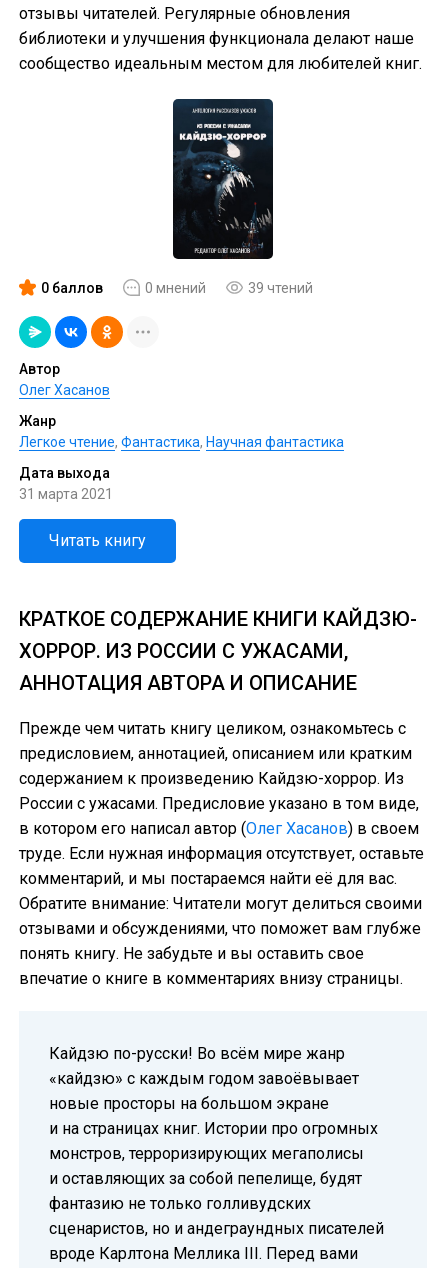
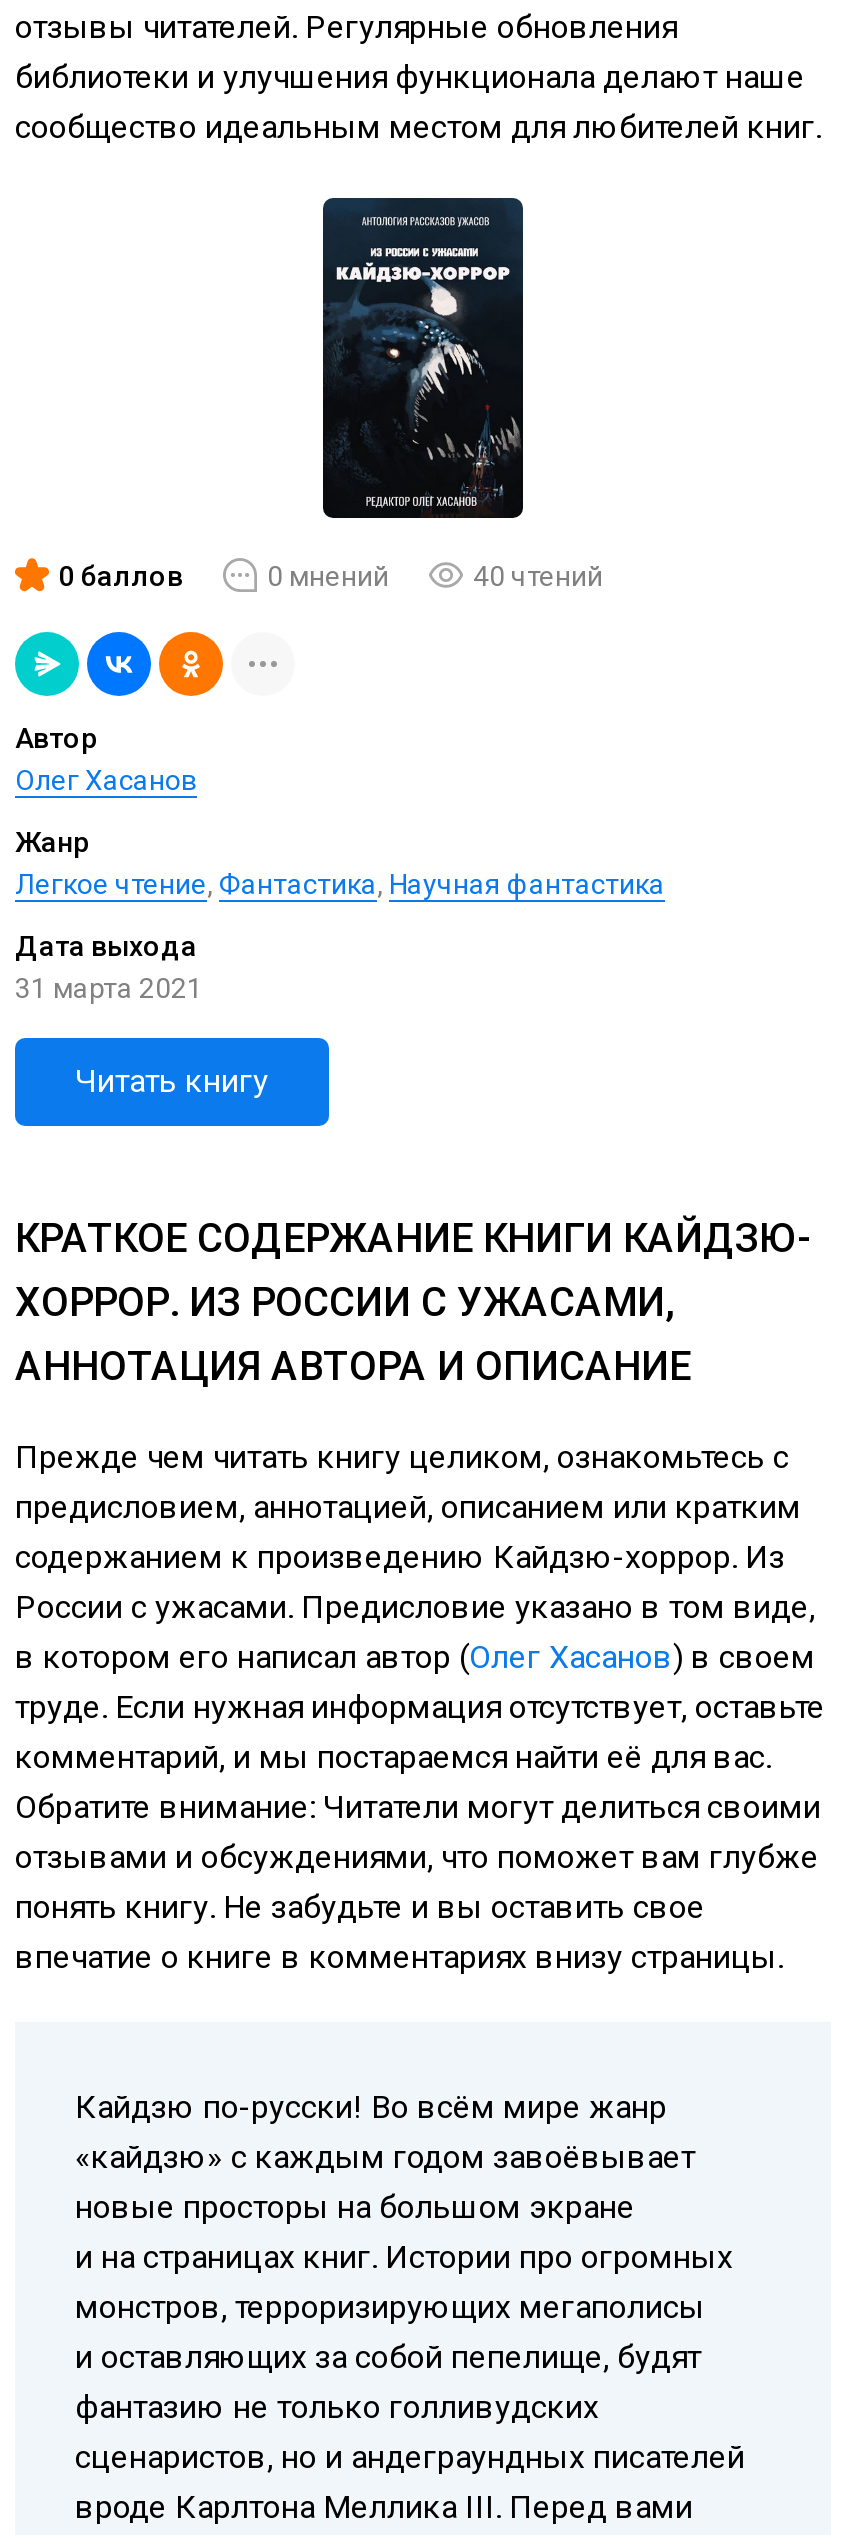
[248,279,313,295] 39 чтений -> [473,559,603,591] 40 чтений

